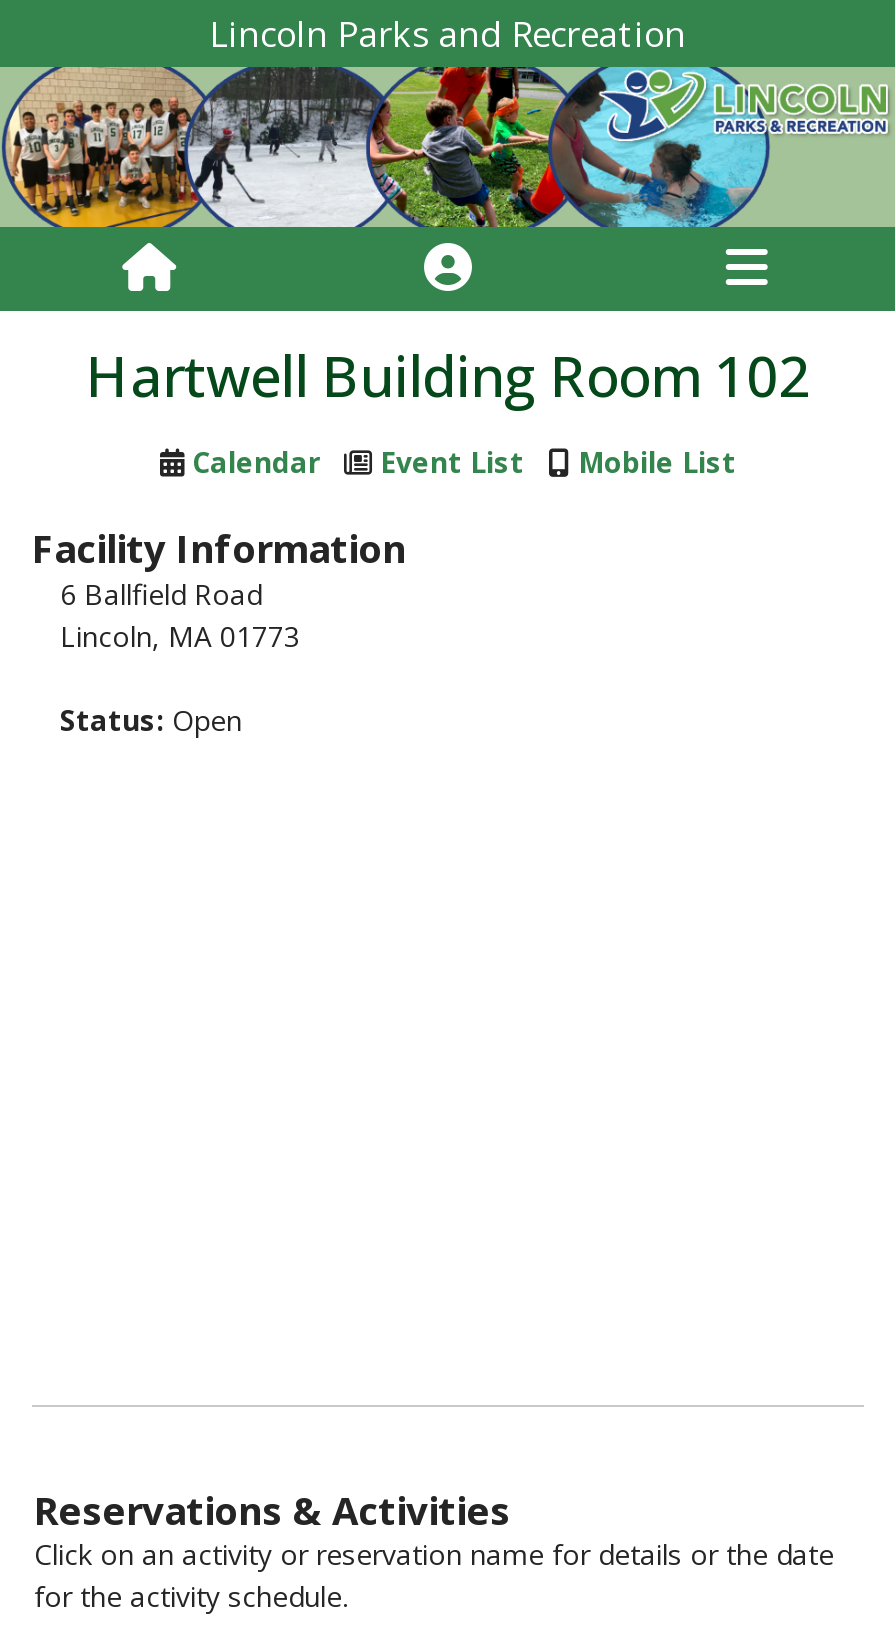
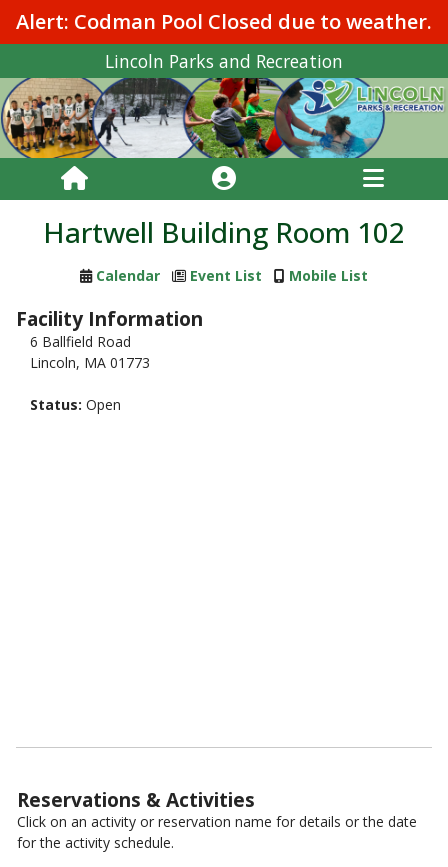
none -> [16,8,432,35] Alert: Codman Pool Closed due to weather.

